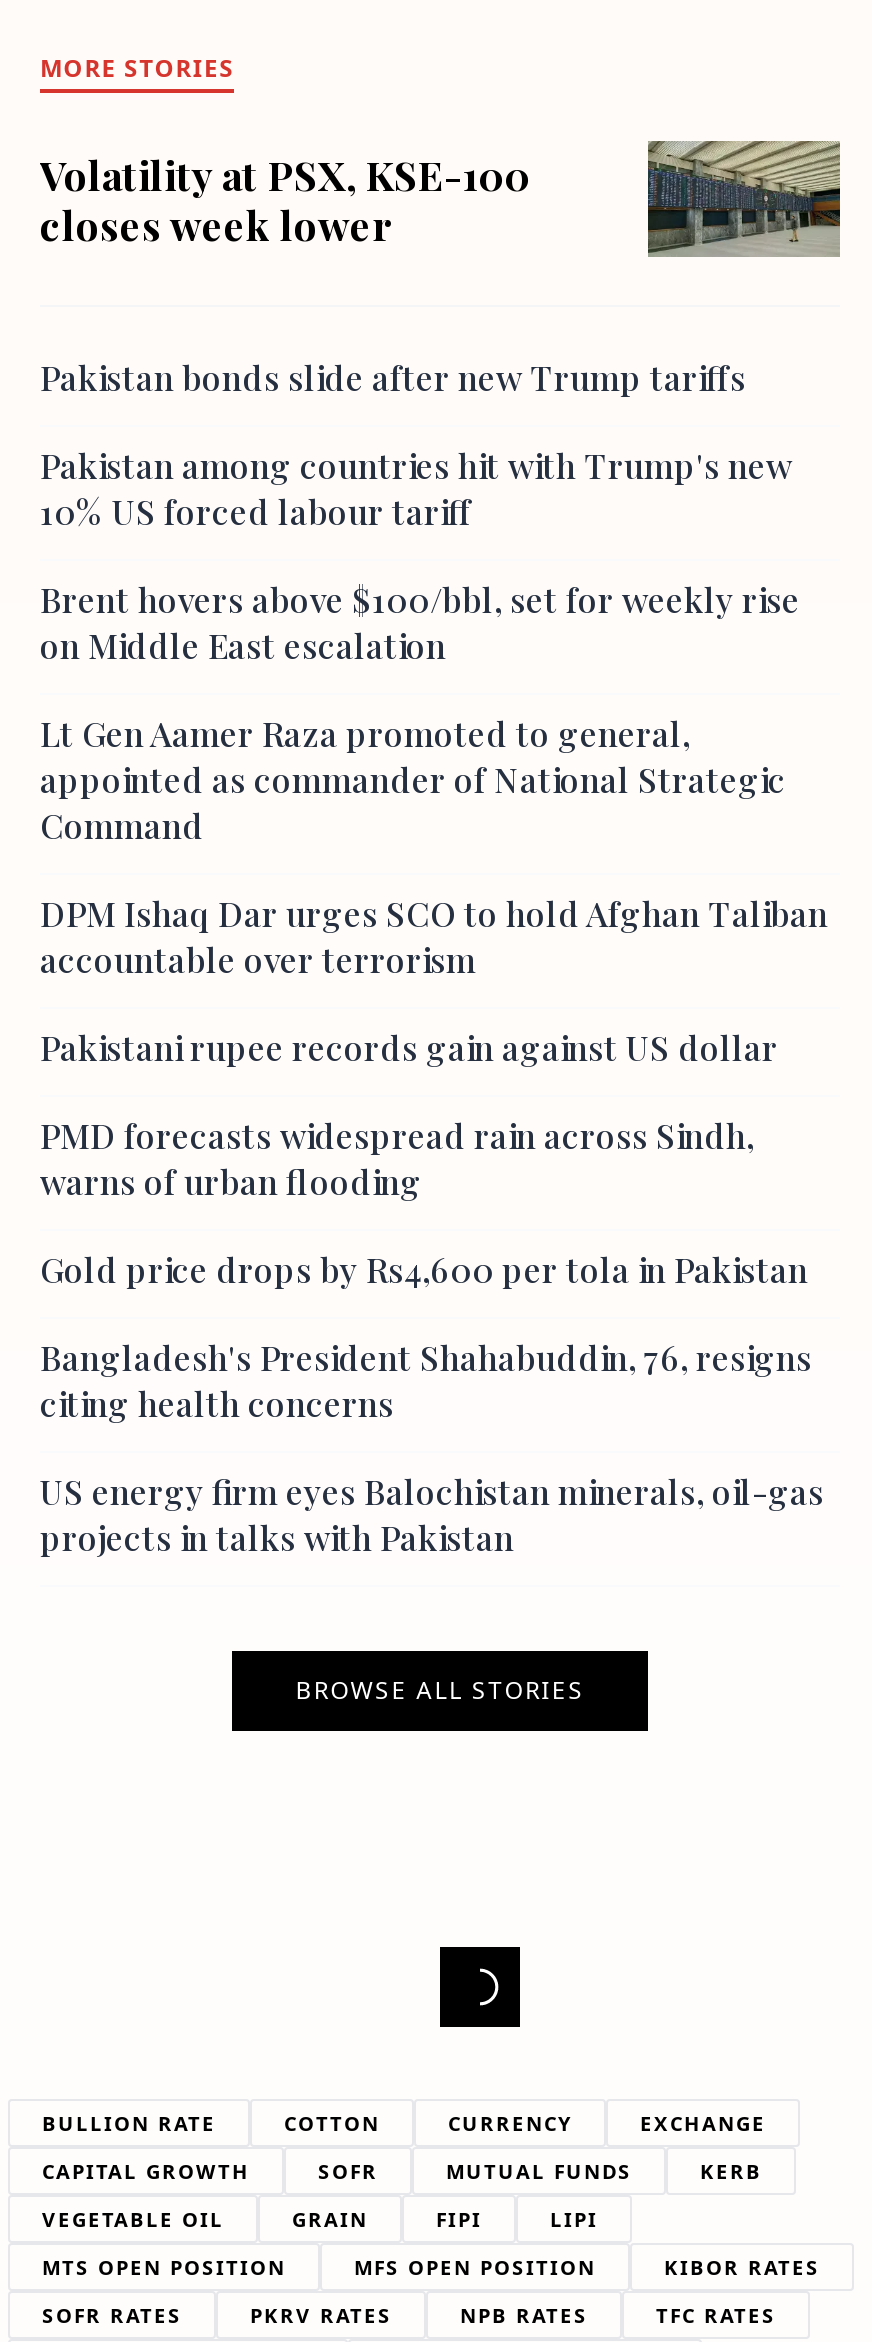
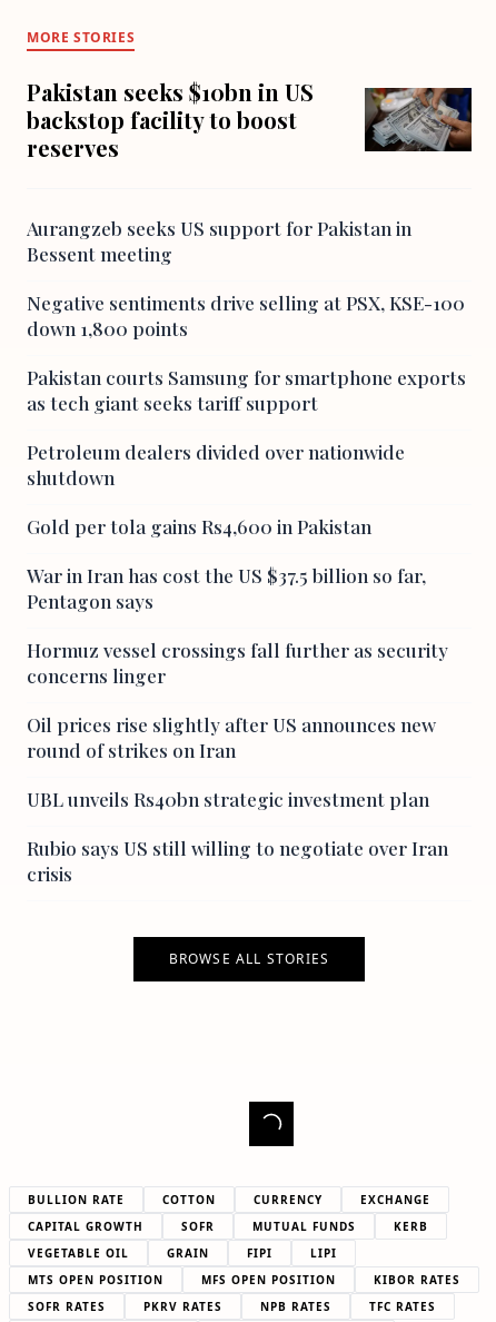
[40,147,530,251] Volatility at PSX, KSE-100 | closes week lower -> [27,77,314,163] Pakistan seeks $10bn in US | backstop facility to boost | reserves
[648,139,840,257] [image] -> [366,87,473,152] [image]
[40,354,746,398] Pakistan bonds slide after new Trump tariffs -> [27,216,411,266] Aurangzeb seeks US support for Pakistan in | Bessent meeting
[40,442,792,532] Pakistan among countries hit with Trump's new | 10% US forced labour tariff -> [27,291,465,341] Negative sentiments drive selling at PSX, KSE-100 | down 1,800 points
[40,576,800,666] Brent hovers above $100/bbl, set for weekly rise | on Middle East escalation -> [27,365,466,415] Pakistan courts Samsung for smartphone exports | as tech giant seeks tariff support
[40,710,786,846] Lt Gen Aamer Raza promoted to general, | appointed as commander of National Strategic | Command -> [27,440,405,490] Petroleum dealers divided over nationwide | shutdown
[40,890,828,980] DPM Ishaq Dar urges SCO to hold Afghan Taliban | accountable over terrorism -> [27,514,371,539] Gold per tola gains Rs4,600 in Pakistan
[40,1024,778,1068] Pakistani rupee records gain against US dollar -> [27,563,426,613] War in Iran has cost the US $37.5 billion so far, | Pentagon says
[40,1112,754,1202] PMD forecasts widespread rain across Sindh, | warns of urban flooding -> [27,638,448,688] Hormuz vessel crossings fall further as security | concerns linger
[40,1246,808,1290] Gold price drops by Rs4,600 per tola in Pakistan -> [27,712,436,762] Oil prices rise slightly after US announces new | round of strikes on Iran
[40,1334,812,1424] Bangladesh's President Shahabuddin, 76, resigns | citing health concerns -> [27,787,429,811] UBL unveils Rs40bn strategic investment plan
[40,1468,824,1558] US energy firm eyes Balochistan minerals, oil-gas | projects in talks with Pakistan -> [27,836,448,886] Rubio says US still willing to negotiate over Iran | crisis

